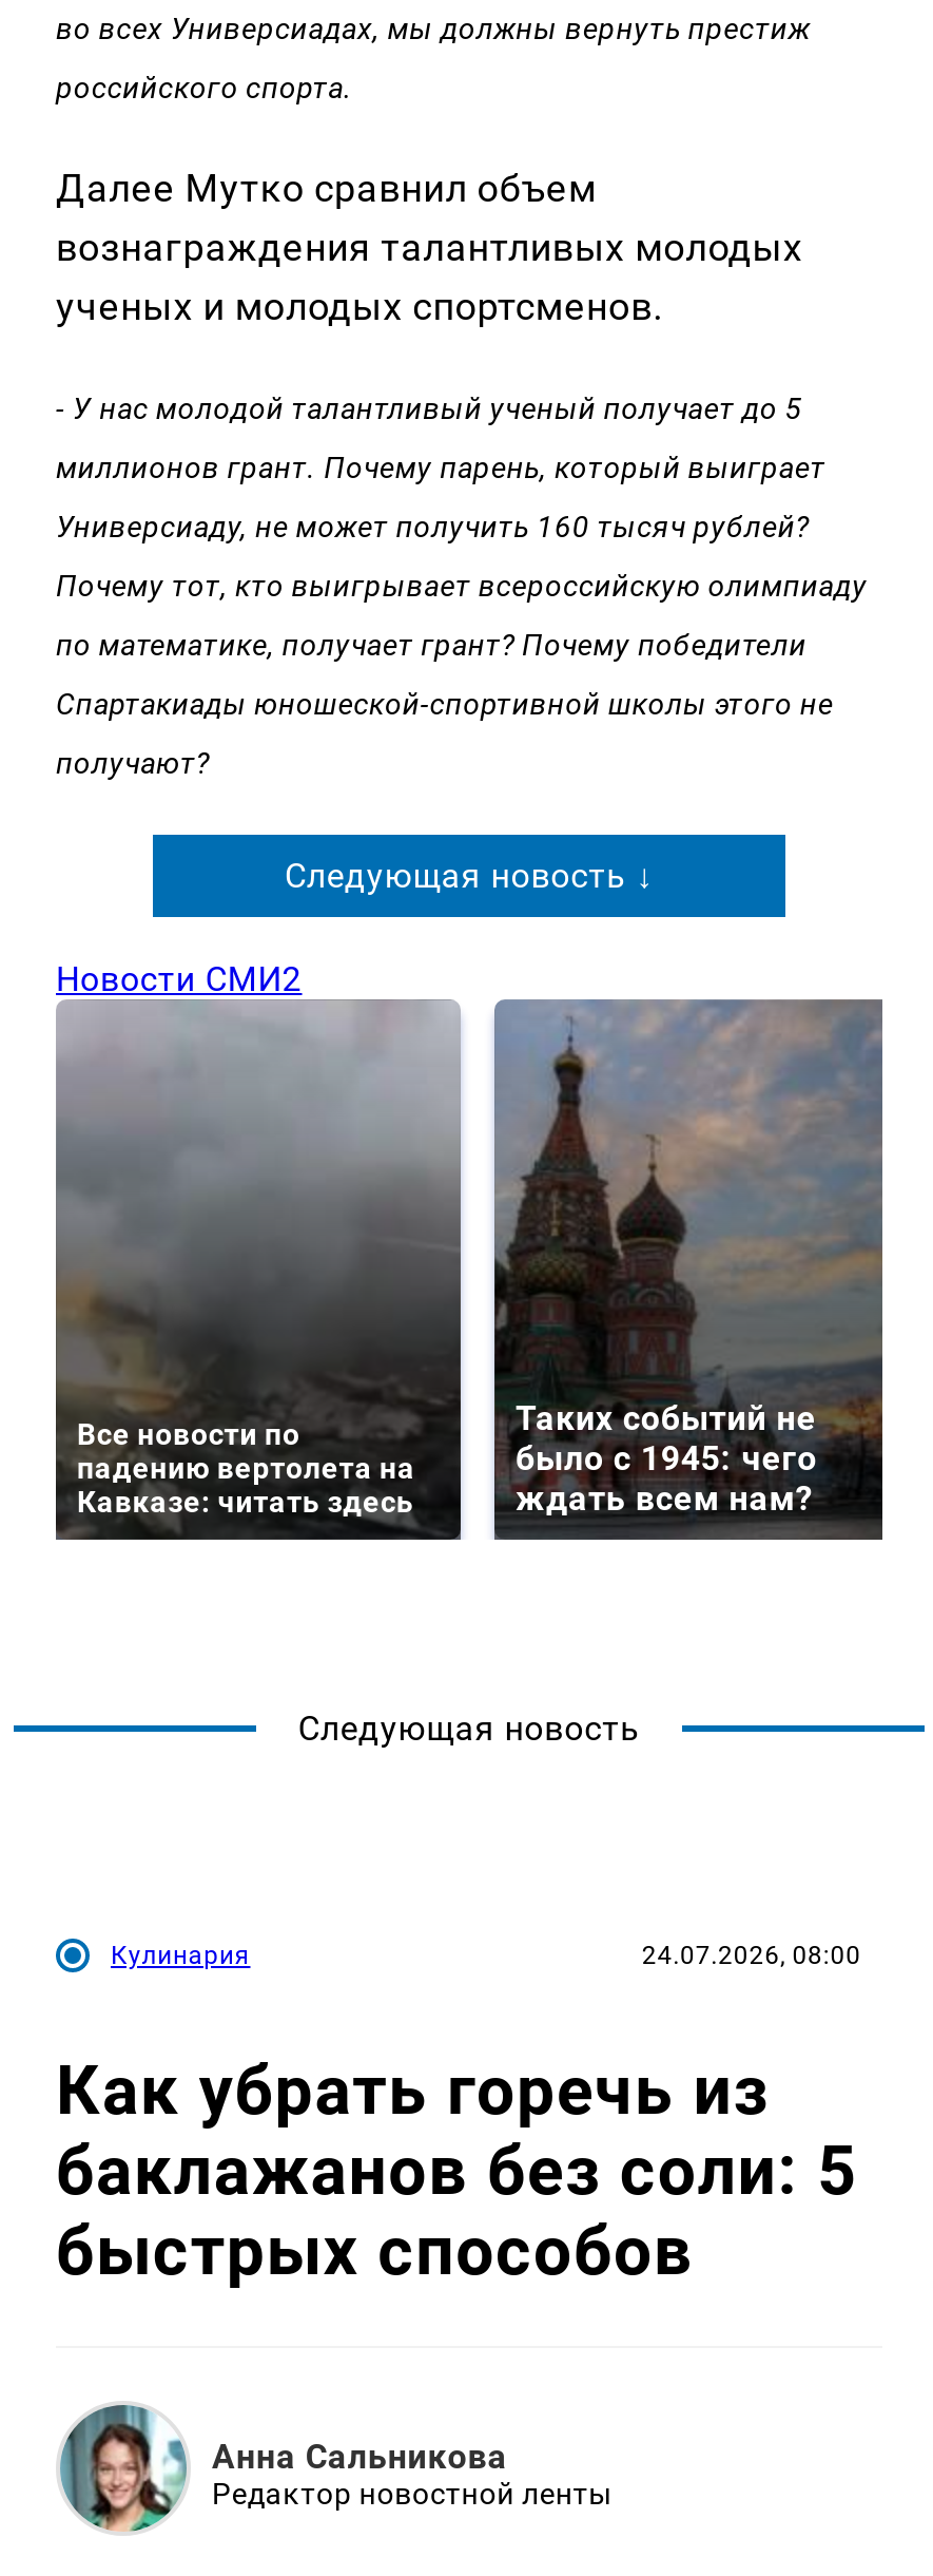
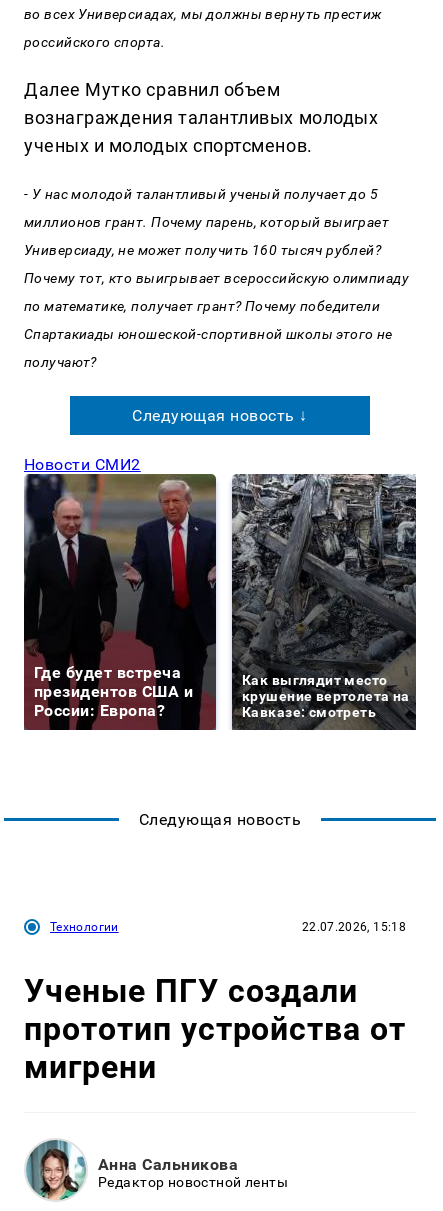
[56,1001,461,1540] [image] | Все новости по | падению вертолета на | Кавказе: читать здесь -> [24,474,216,730] [image] | Где будет встреча | президентов США и | России: Европа?
[494,999,885,1519] [image] | Таких событий не | было с 1945: чего | ждать всем нам? -> [232,474,417,720] [image] | Как выглядит место | крушение вертолета на | Кавказе: смотреть
[111,1941,861,1970] Кулинария | 24.07.2026, 08:00 -> [50,920,406,934] Технологии | 22.07.2026, 15:18
[56,2050,857,2290] Как убрать горечь из | баклажанов без соли: 5 | быстрых способов -> [24,972,406,1086] Ученые ПГУ создали | прототип устройства от | мигрени

